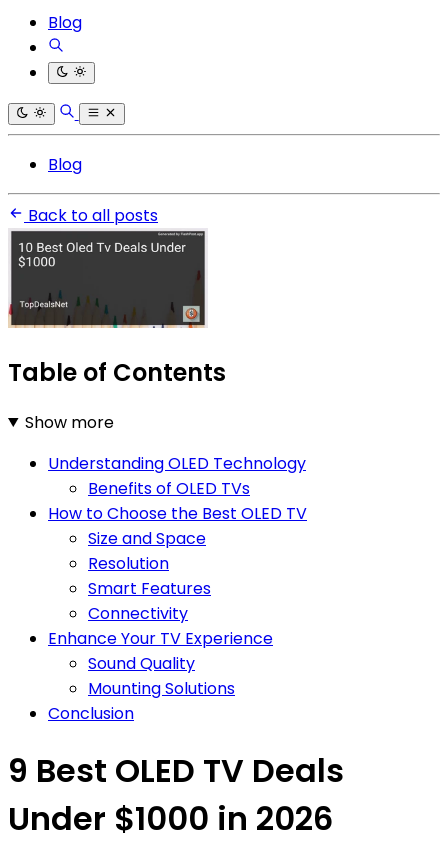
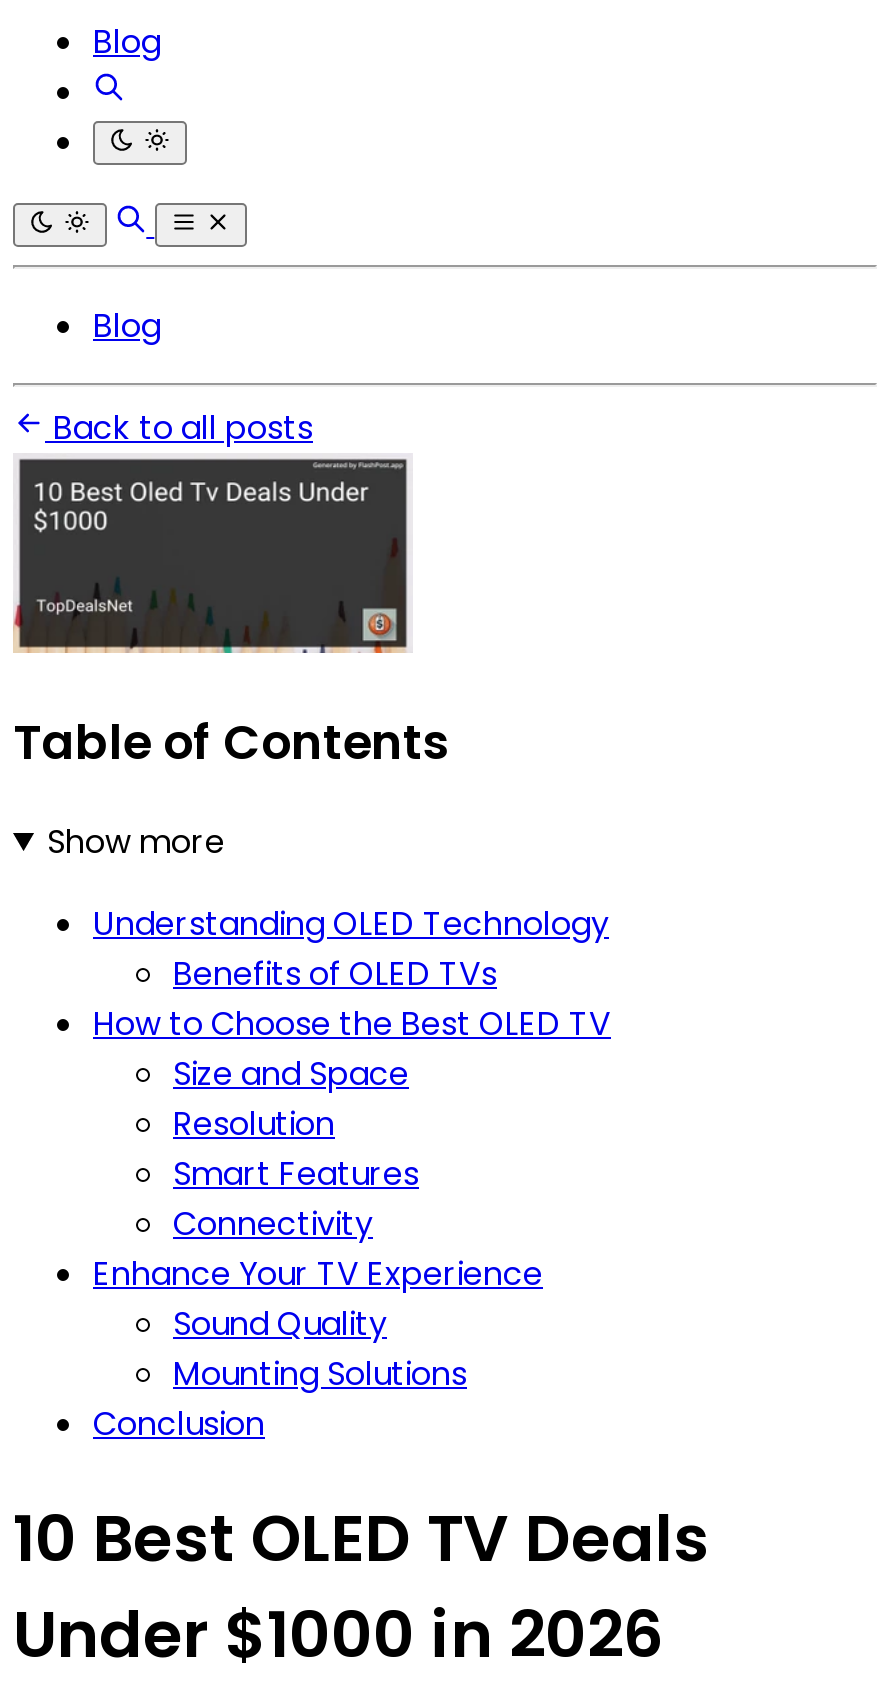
[8,748,344,793] 9 Best OLED TV Deals -> [13,1493,709,1583] 10 Best OLED TV Deals

